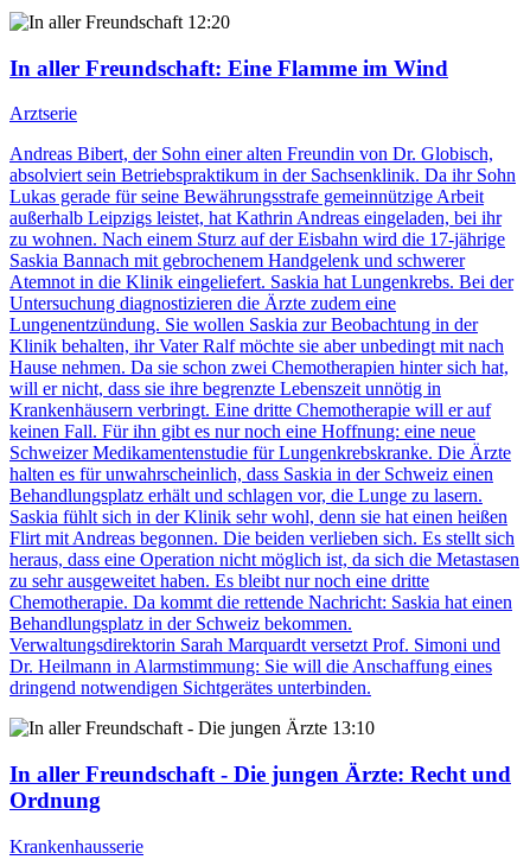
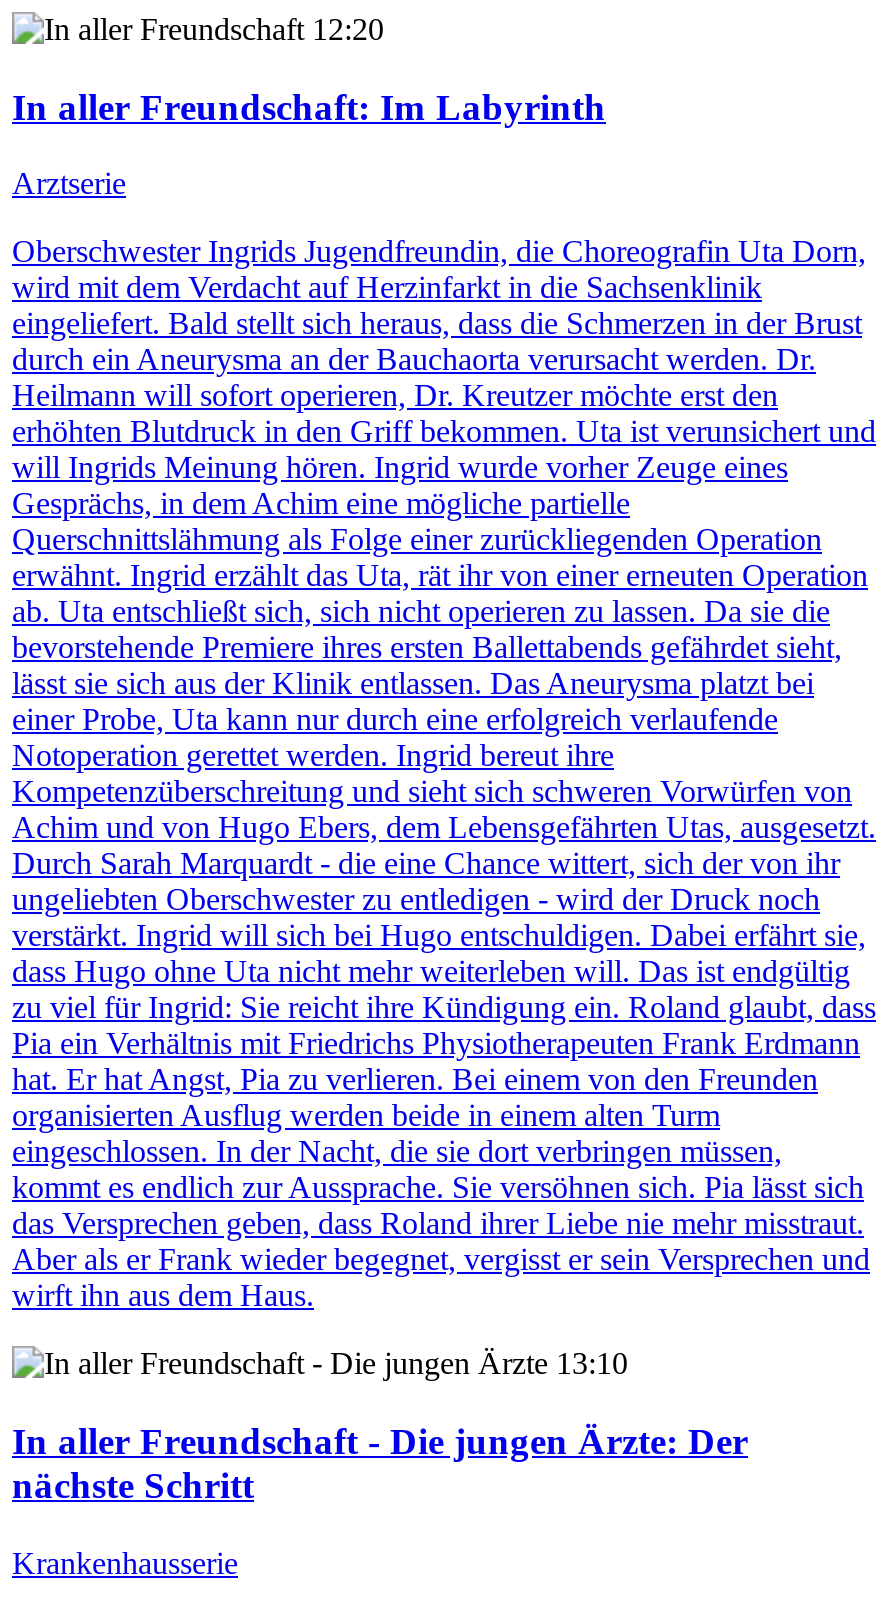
[9,55,448,80] In aller Freundschaft: Eine Flamme im Wind -> [12,85,606,127] In aller Freundschaft: Im Labyrinth
[9,144,519,698] Andreas Bibert, der Sohn einer alten Freundin von Dr. Globisch, | absolviert sein Betriebspraktikum in der Sachsenklinik. Da ihr Sohn | Lukas gerade für seine Bewährungsstrafe gemeinnützige Arbeit | außerhalb Leipzigs leistet, hat Kathrin Andreas eingeladen, bei ihr | zu wohnen. Nach einem Sturz auf der Eisbahn wird die 17-jährige | Saskia Bannach mit gebrochenem Handgelenk und schwerer | Atemnot in die Klinik eingeliefert. Saskia hat Lungenkrebs. Bei der | Untersuchung diagnostizieren die Ärzte zudem eine | Lungenentzündung. Sie wollen Saskia zur Beobachtung in der | Klinik behalten, ihr Vater Ralf möchte sie aber unbedingt mit nach | Hause nehmen. Da sie schon zwei Chemotherapien hinter sich hat, | will er nicht, dass sie ihre begrenzte Lebenszeit unnötig in | Krankenhäusern verbringt. Eine dritte Chemotherapie will er auf | keinen Fall. Für ihn gibt es nur noch eine Hoffnung: eine neue | Schweizer Medikamentenstudie für Lungenkrebskranke. Die Ärzte | halten es für unwahrscheinlich, dass Saskia in der Schweiz einen | Behandlungsplatz erhält und schlagen vor, die Lunge zu lasern. | Saskia fühlt sich in der Klinik sehr wohl, denn sie hat einen heißen | Flirt mit Andreas begonnen. Die beiden verlieben sich. Es stellt sich | heraus, dass eine Operation nicht möglich ist, da sich die Metastasen | zu sehr ausgeweitet haben. Es bleibt nur noch eine dritte | Chemotherapie. Da kommt die rettende Nachricht: Saskia hat einen | Behandlungsplatz in der Schweiz bekommen. | Verwaltungsdirektorin Sarah Marquardt versetzt Prof. Simoni und | Dr. Heilmann in Alarmstimmung: Sie will die Anschaffung eines | dringend notwendigen Sichtgerätes unterbinden. -> [12,234,876,1312] Oberschwester Ingrids Jugendfreundin, die Choreografin Uta Dorn, | wird mit dem Verdacht auf Herzinfarkt in die Sachsenklinik | eingeliefert. Bald stellt sich heraus, dass die Schmerzen in der Brust | durch ein Aneurysma an der Bauchaorta verursacht werden. Dr. | Heilmann will sofort operieren, Dr. Kreutzer möchte erst den | erhöhten Blutdruck in den Griff bekommen. Uta ist verunsichert und | will Ingrids Meinung hören. Ingrid wurde vorher Zeuge eines | Gesprächs, in dem Achim eine mögliche partielle | Querschnittslähmung als Folge einer zurückliegenden Operation | erwähnt. Ingrid erzählt das Uta, rät ihr von einer erneuten Operation | ab. Uta entschließt sich, sich nicht operieren zu lassen. Da sie die | bevorstehende Premiere ihres ersten Ballettabends gefährdet sieht, | lässt sie sich aus der Klinik entlassen. Das Aneurysma platzt bei | einer Probe, Uta kann nur durch eine erfolgreich verlaufende | Notoperation gerettet werden. Ingrid bereut ihre | Kompetenzüberschreitung und sieht sich schweren Vorwürfen von | Achim und von Hugo Ebers, dem Lebensgefährten Utas, ausgesetzt. | Durch Sarah Marquardt - die eine Chance wittert, sich der von ihr | ungeliebten Oberschwester zu entledigen - wird der Druck noch | verstärkt. Ingrid will sich bei Hugo entschuldigen. Dabei erfährt sie, | dass Hugo ohne Uta nicht mehr weiterleben will. Das ist endgültig | zu viel für Ingrid: Sie reicht ihre Kündigung ein. Roland glaubt, dass | Pia ein Verhältnis mit Friedrichs Physiotherapeuten Frank Erdmann | hat. Er hat Angst, Pia zu verlieren. Bei einem von den Freunden | organisierten Ausflug werden beide in einem alten Turm | eingeschlossen. In der Nacht, die sie dort verbringen müssen, | kommt es endlich zur Aussprache. Sie versöhnen sich. Pia lässt sich | das Versprechen geben, dass Roland ihrer Liebe nie mehr misstraut. | Aber als er Frank wieder begegnet, vergisst er sein Versprechen und | wirft ihn aus dem Haus.
[9,761,511,812] In aller Freundschaft - Die jungen Ärzte: Recht und | Ordnung -> [12,1420,748,1506] In aller Freundschaft - Die jungen Ärzte: Der | nächste Schritt

